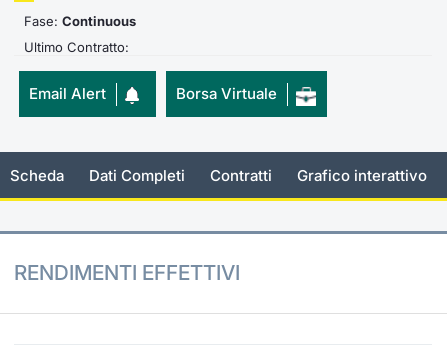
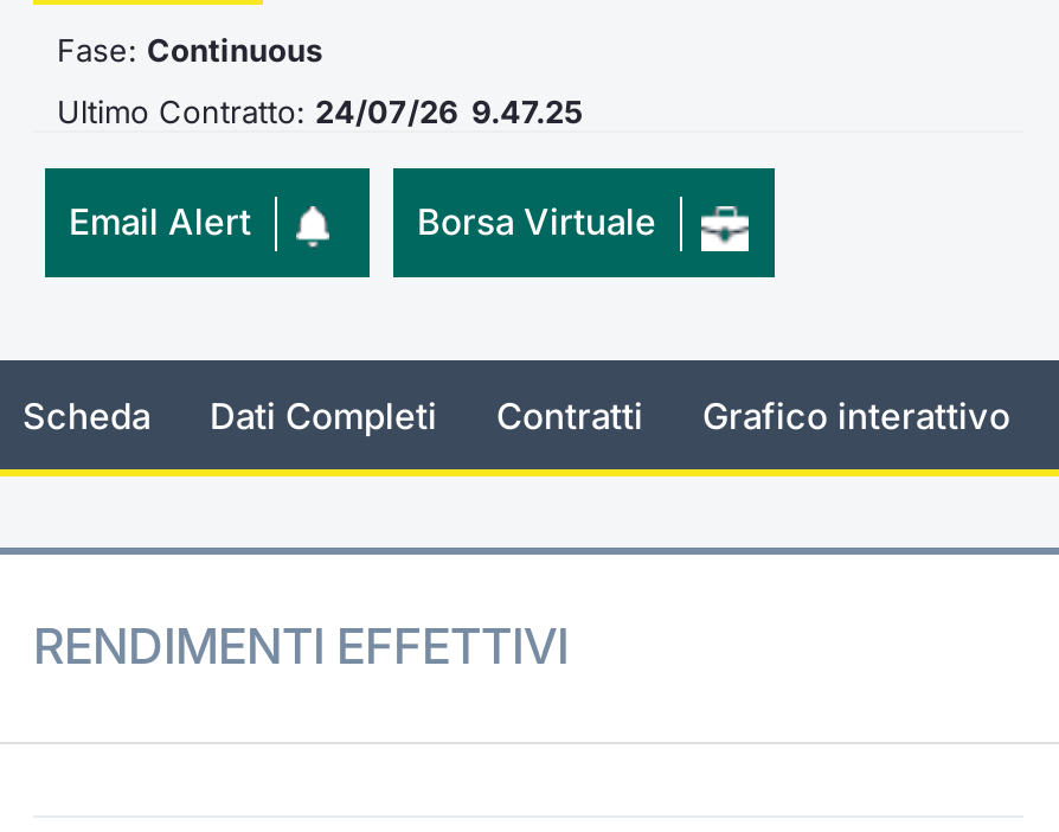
[24,39,133,55] Ultimo Contratto: -> [57,92,583,130] Ultimo Contratto: 24/07/26 9.47.25

